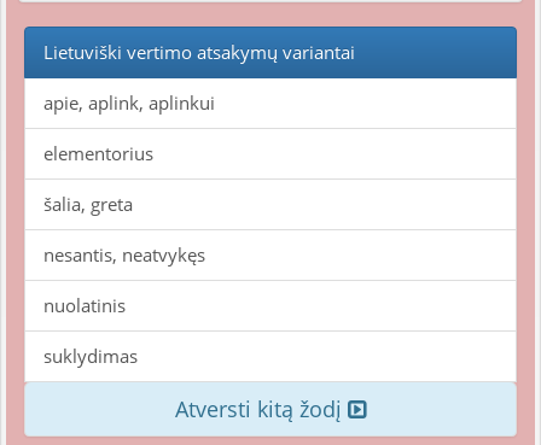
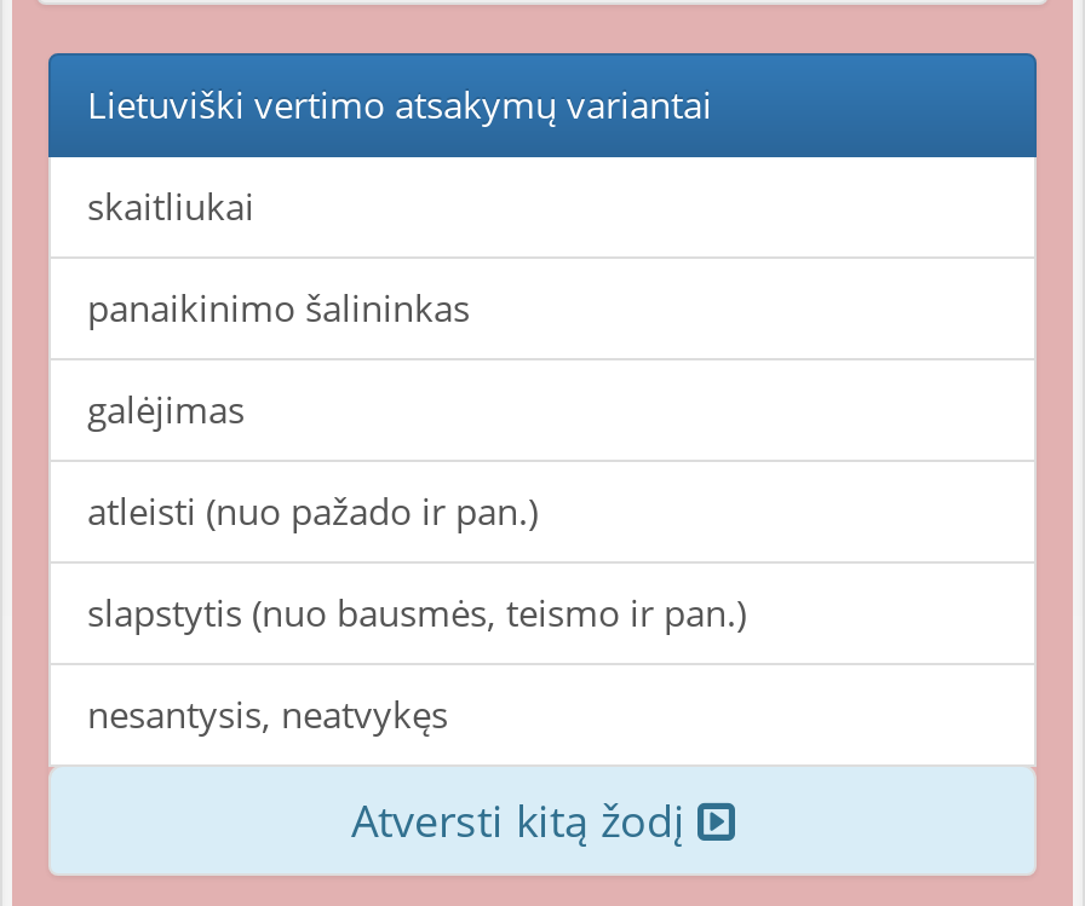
[43,90,215,115] apie, aplink, aplinkui -> [87,181,254,230] skaitliukai
[43,141,153,165] elementorius -> [87,283,470,331] panaikinimo šalininkas
[43,192,133,216] šalia, greta -> [87,385,245,433] galėjimas
[43,242,205,267] nesantis, neatvykęs -> [87,486,538,535] atleisti (nuo pažado ir pan.)
[43,293,126,317] nuolatinis -> [87,588,746,636] slapstytis (nuo bausmės, teismo ir pan.)
[43,344,138,368] suklydimas -> [87,689,448,738] nesantysis, neatvykęs

